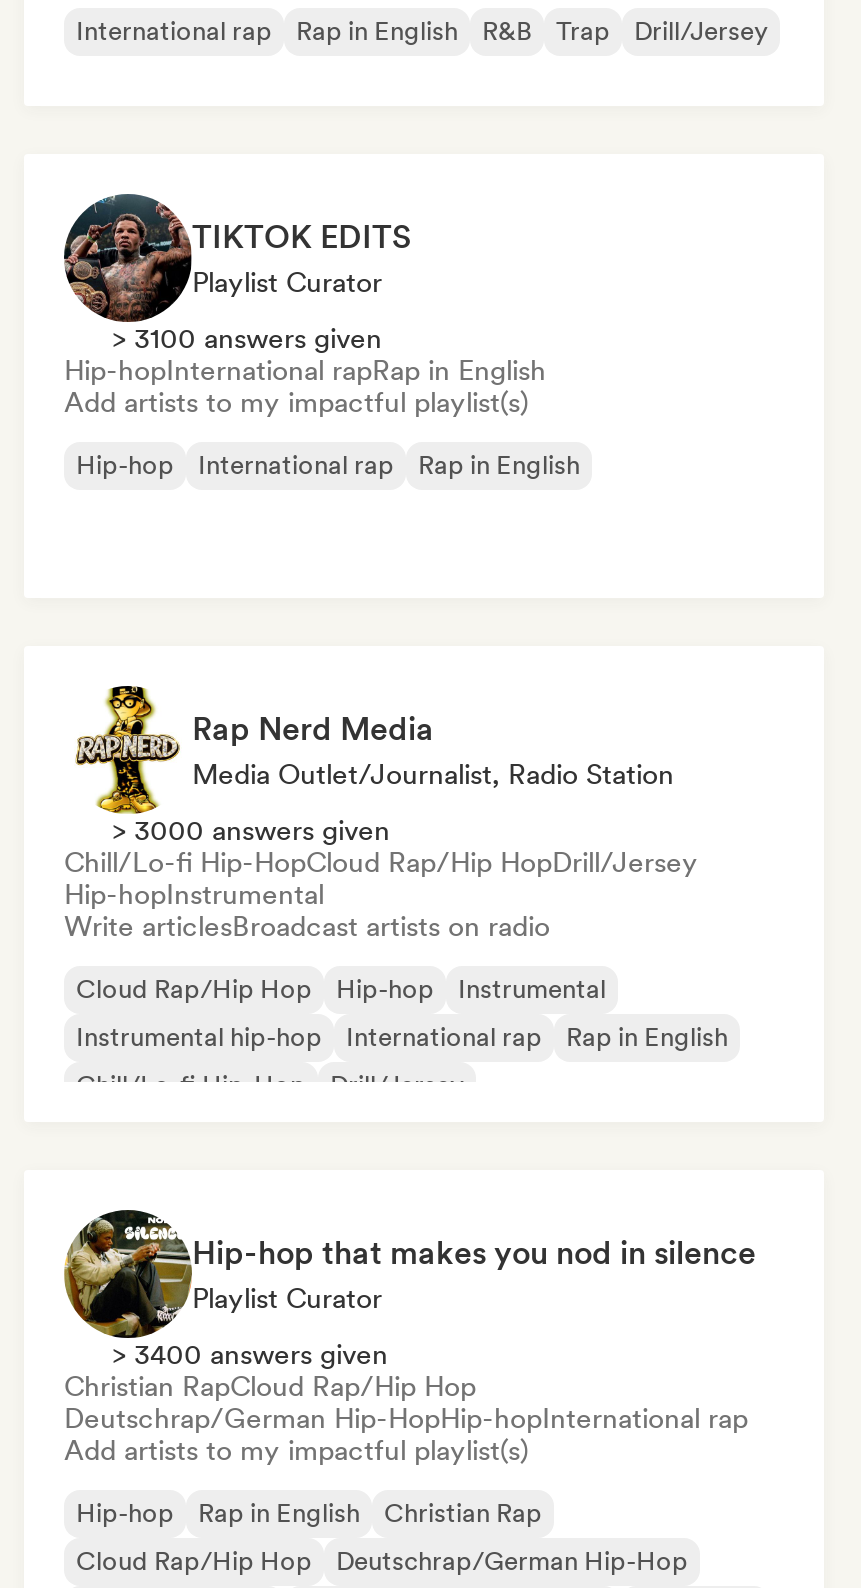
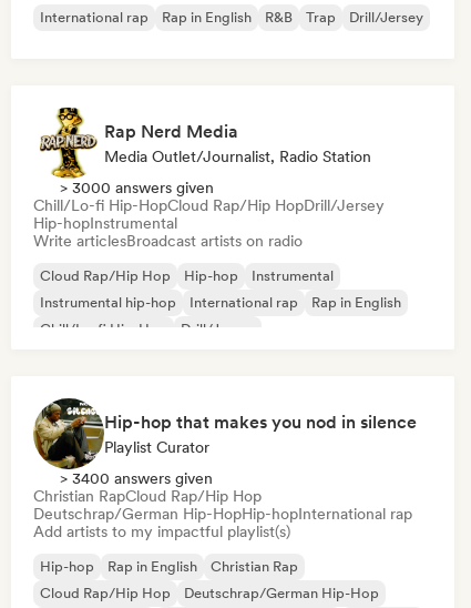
[62,194,580,480] [image] | TIKTOK EDITS | Playlist Curator | > 3100 answers given | Hip-hopInternational rapRap in English | Add artists to my impactful playlist(s) | Hip-hop | International rap | Rap in English -> none

